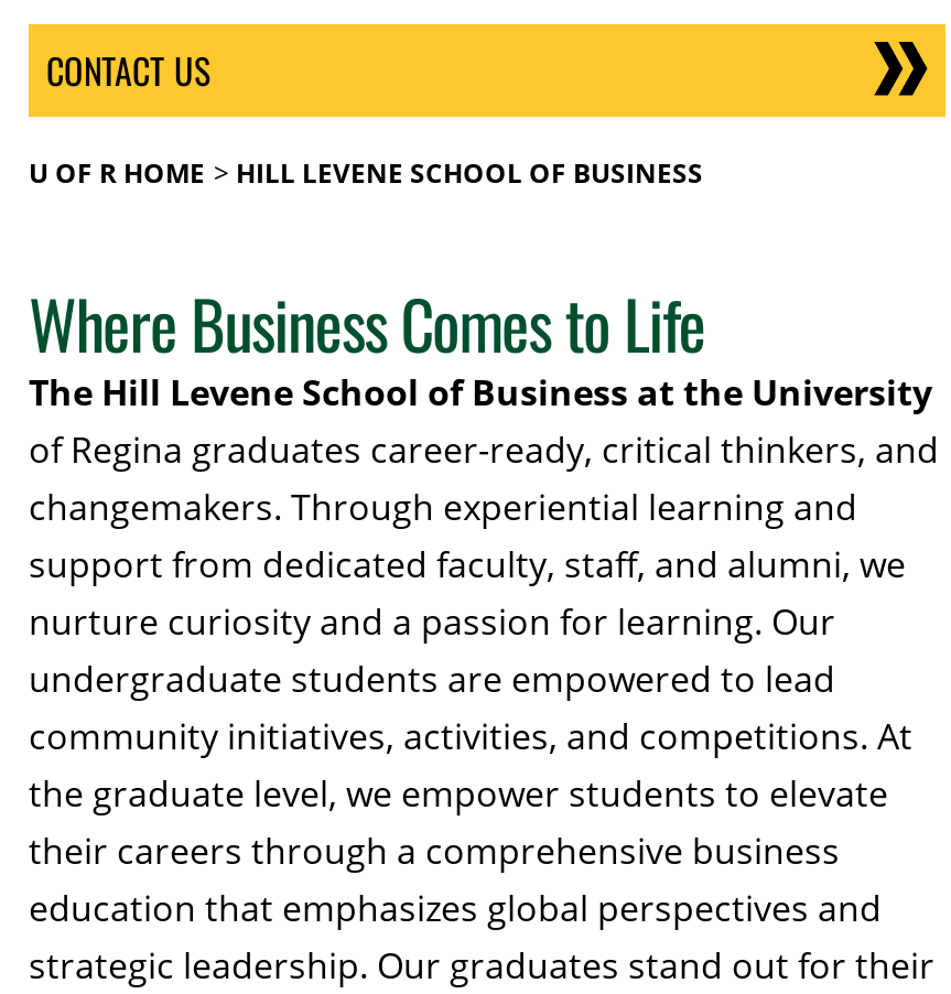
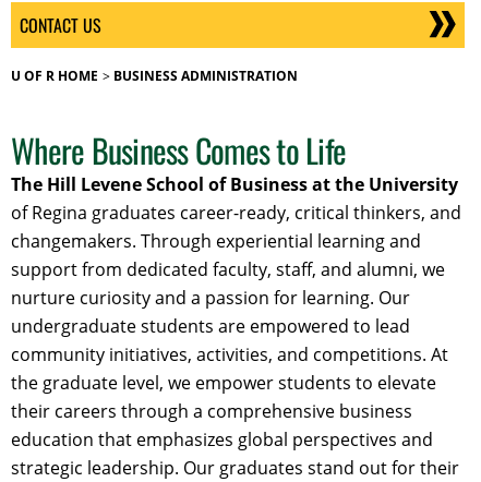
[236,154,703,191] HILL LEVENE SCHOOL OF BUSINESS -> [113,66,298,85] BUSINESS ADMINISTRATION

